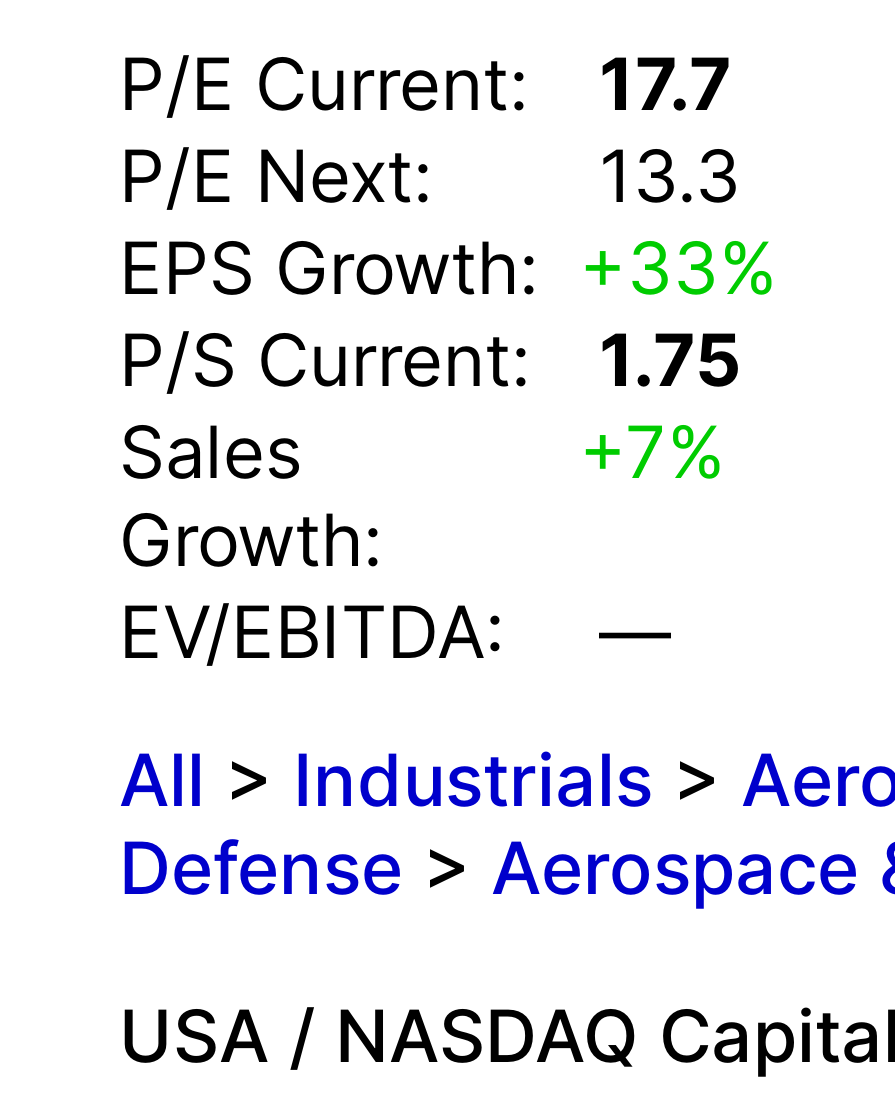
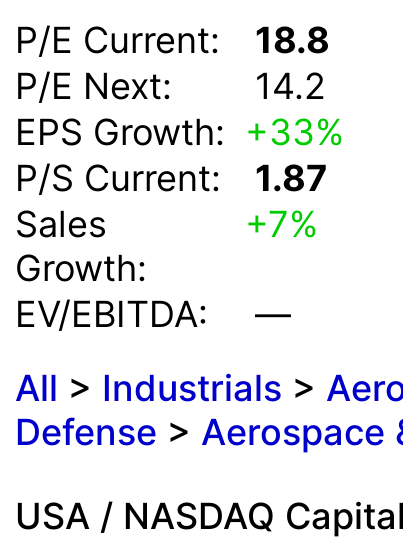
[119,40,731,128] P/E Current: 17.7 -> [15,18,330,62] P/E Current: 18.8
[119,132,741,220] P/E Next: 13.3 -> [15,64,326,108] P/E Next: 14.2
[119,316,741,404] P/S Current: 1.75 -> [15,156,327,200] P/S Current: 1.87

